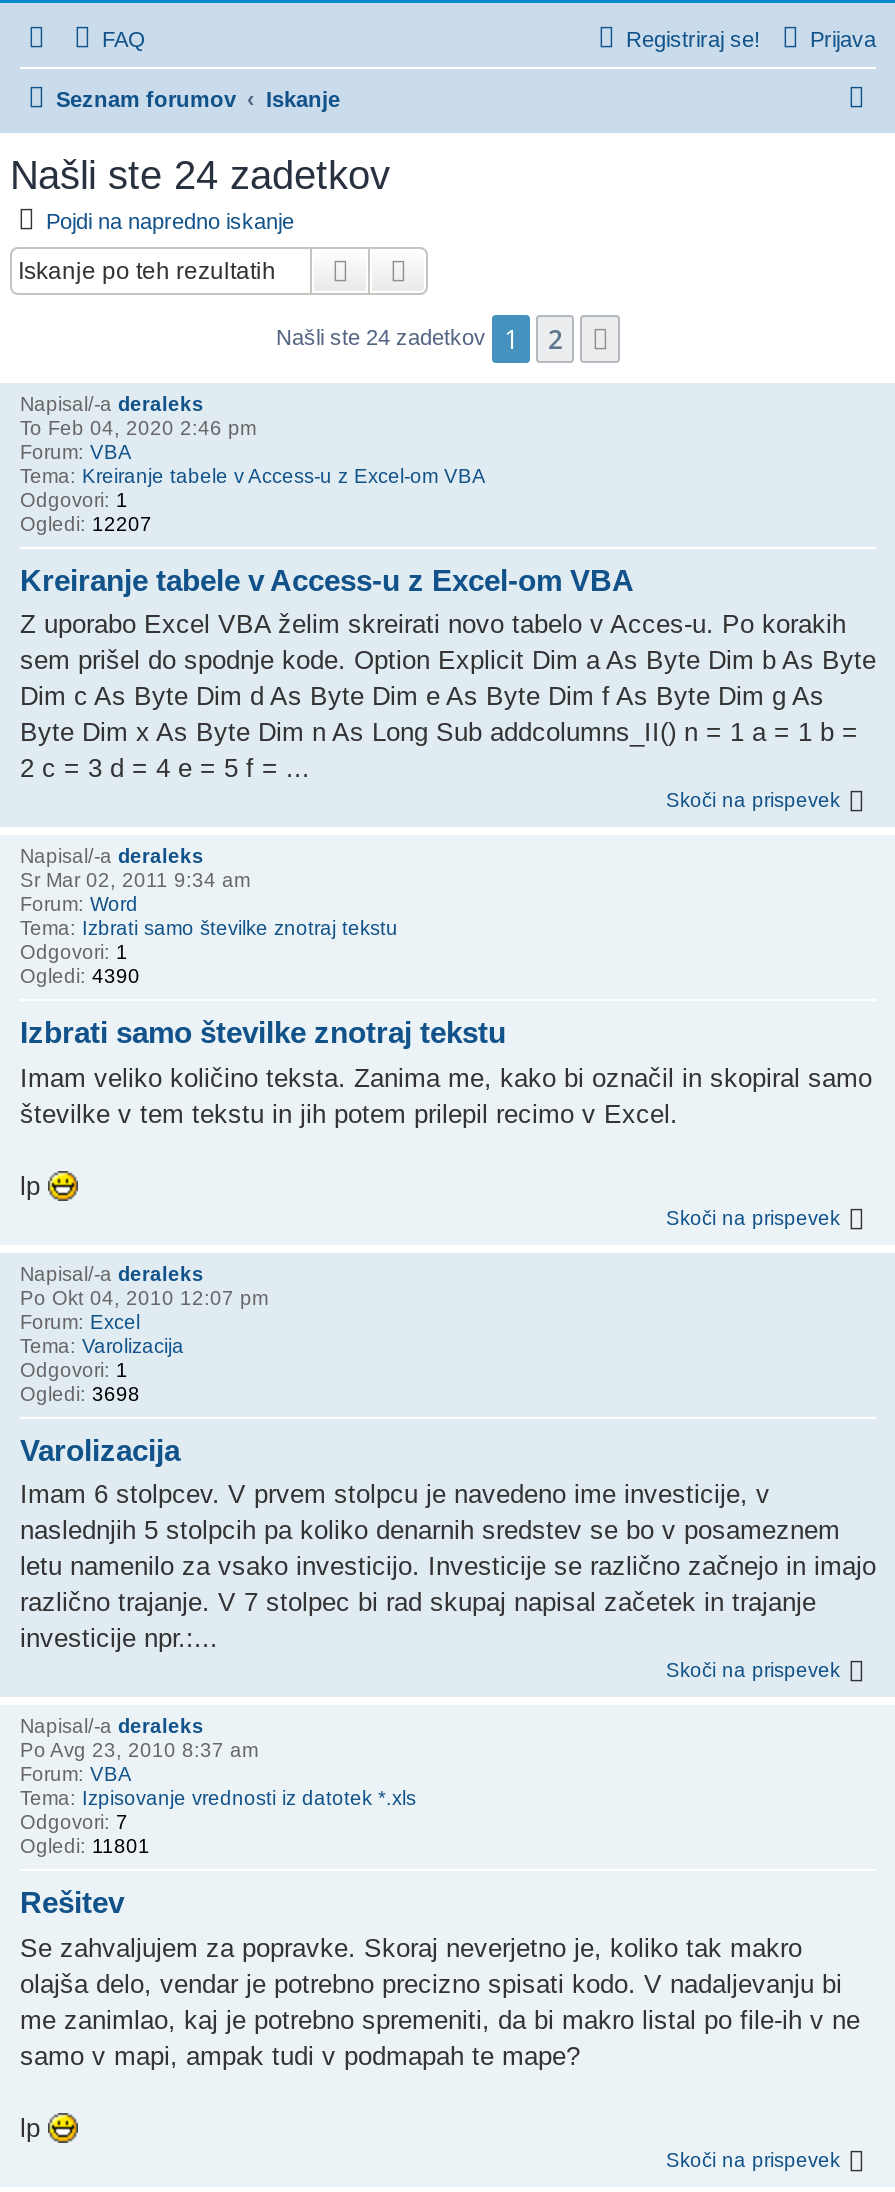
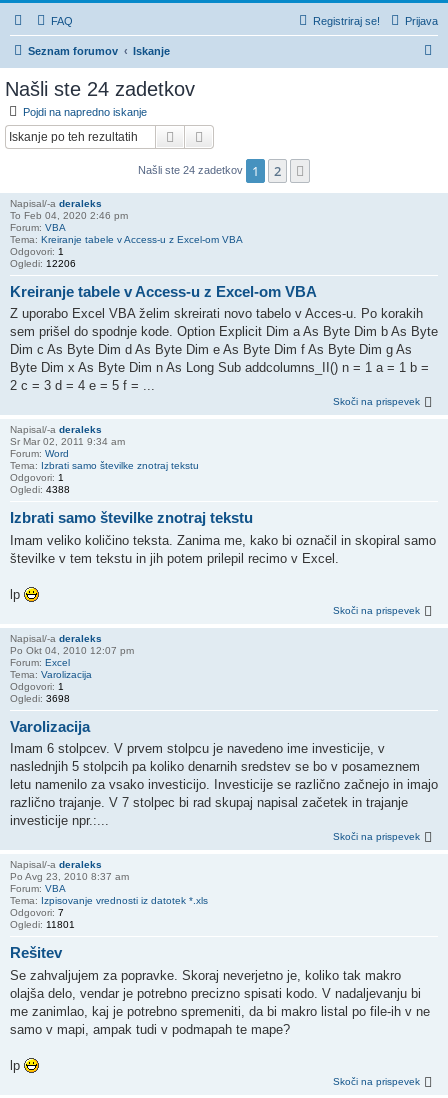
[20,512,152,534] Ogledi: 12207 -> [10,257,76,268] Ogledi: 12206
[20,965,140,987] Ogledi: 4390 -> [10,484,70,495] Ogledi: 4388

